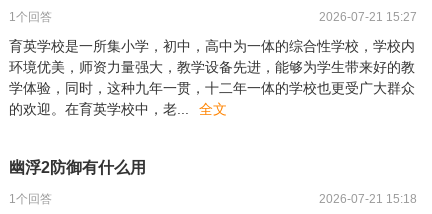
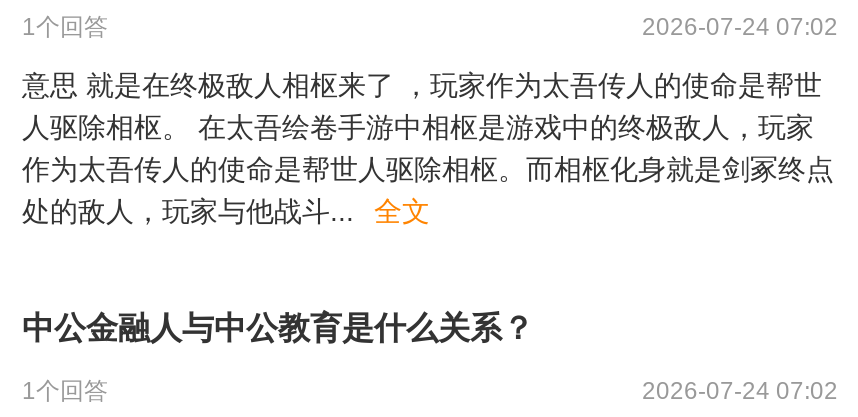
[319,10,417,24] 2026-07-21 15:27 -> [642,13,838,41] 2026-07-24 07:02
[9,38,415,117] 育英学校是一所集小学，初中，高中为一体的综合性学校，学校内 | 环境优美，师资力量强大，教学设备先进，能够为学生带来好的教 | 学体验，同时，这种九年一贯，十二年一体的学校也更受广大群众 | 的欢迎。在育英学校中，老... -> [22,69,834,227] 意思 就是在终极敌人相枢来了 ，玩家作为太吾传人的使命是帮世 | 人驱除相枢。 在太吾绘卷手游中相枢是游戏中的终极敌人，玩家 | 作为太吾传人的使命是帮世人驱除相枢。而相枢化身就是剑冢终点 | 处的敌人，玩家与他战斗...
[9,159,146,176] 幽浮2防御有什么用 -> [22,311,534,345] 中公金融人与中公教育是什么关系？
[319,192,417,206] 2026-07-21 15:18 -> [642,377,838,405] 2026-07-24 07:02

